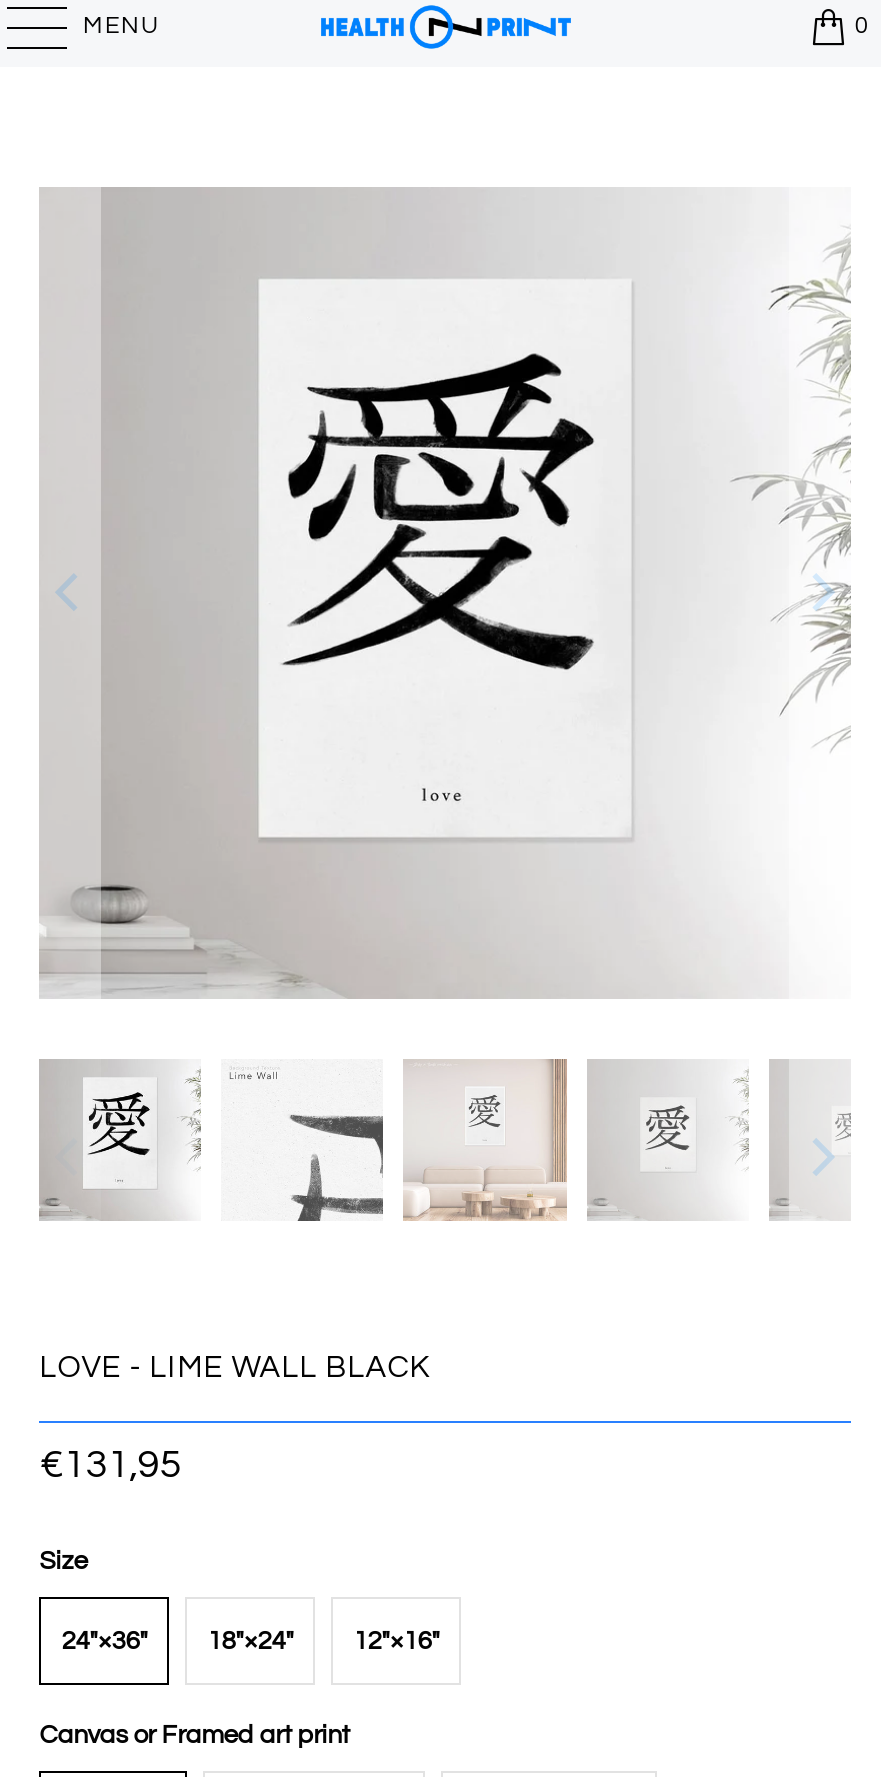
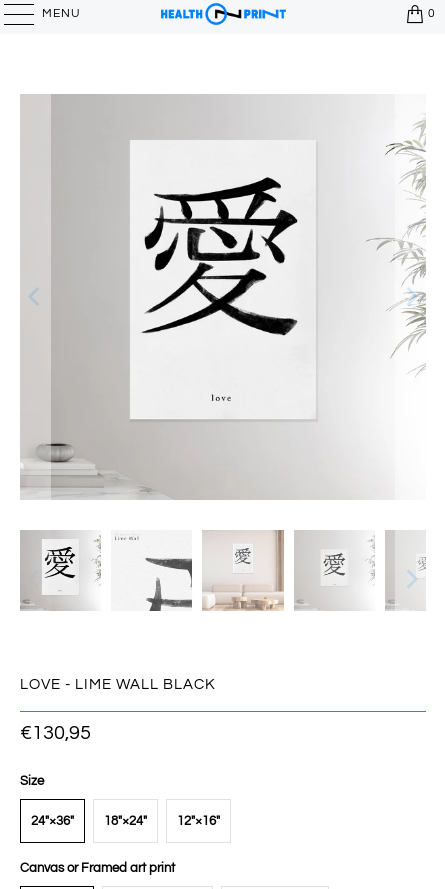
[39,1444,181,1484] €131,95 -> [20,723,91,743] €130,95

